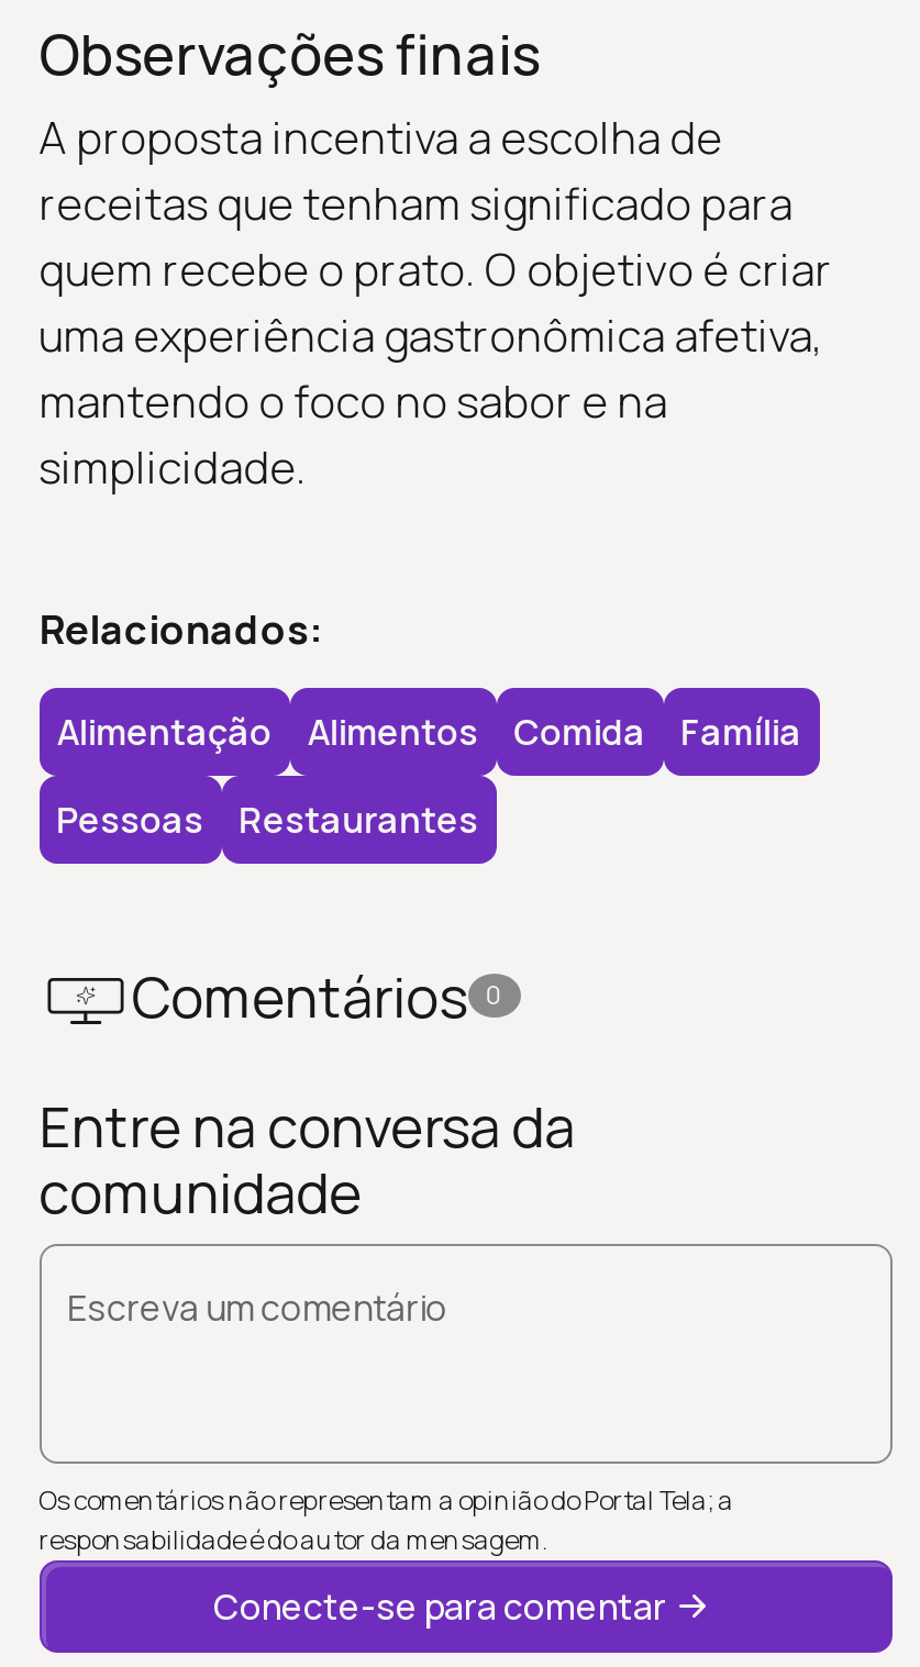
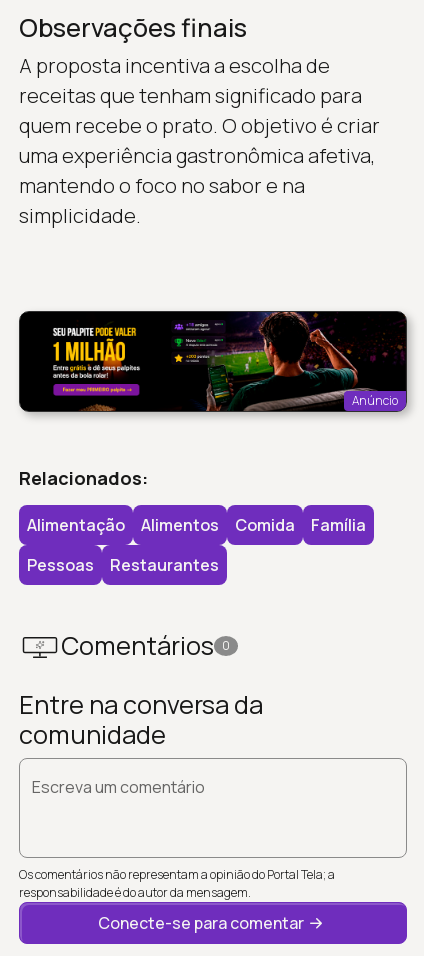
none -> [18,310,411,416] [image] | Anúncio

